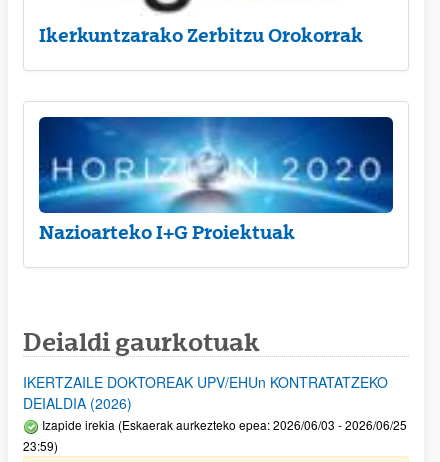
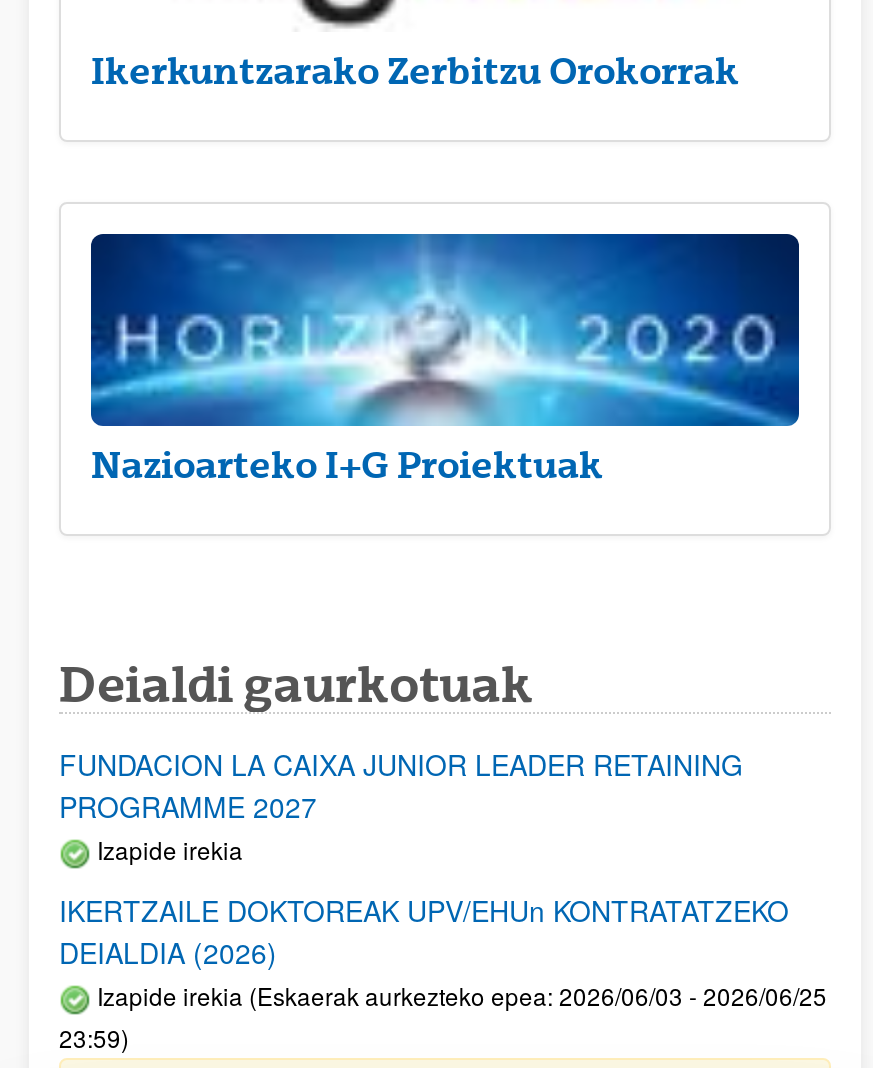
none -> [59,744,743,866] FUNDACION LA CAIXA JUNIOR LEADER RETAINING | PROGRAMME 2027 | Izapide irekia

